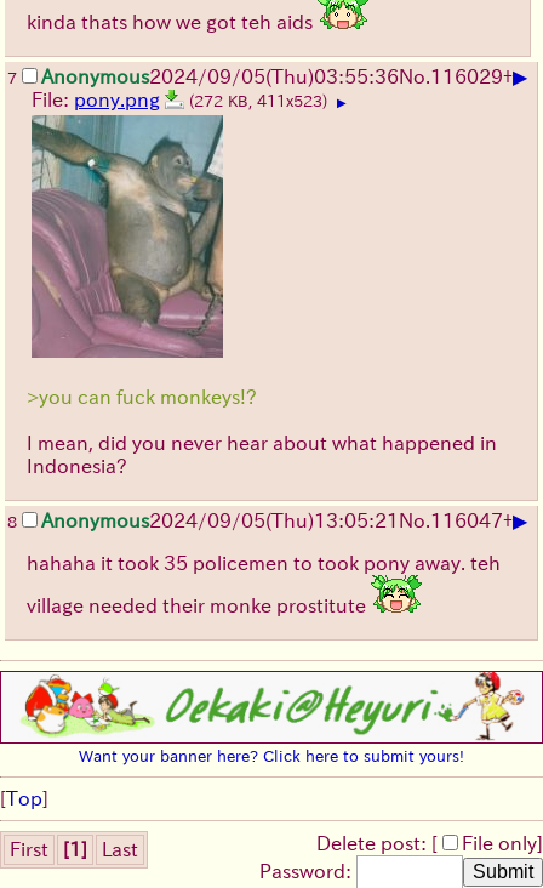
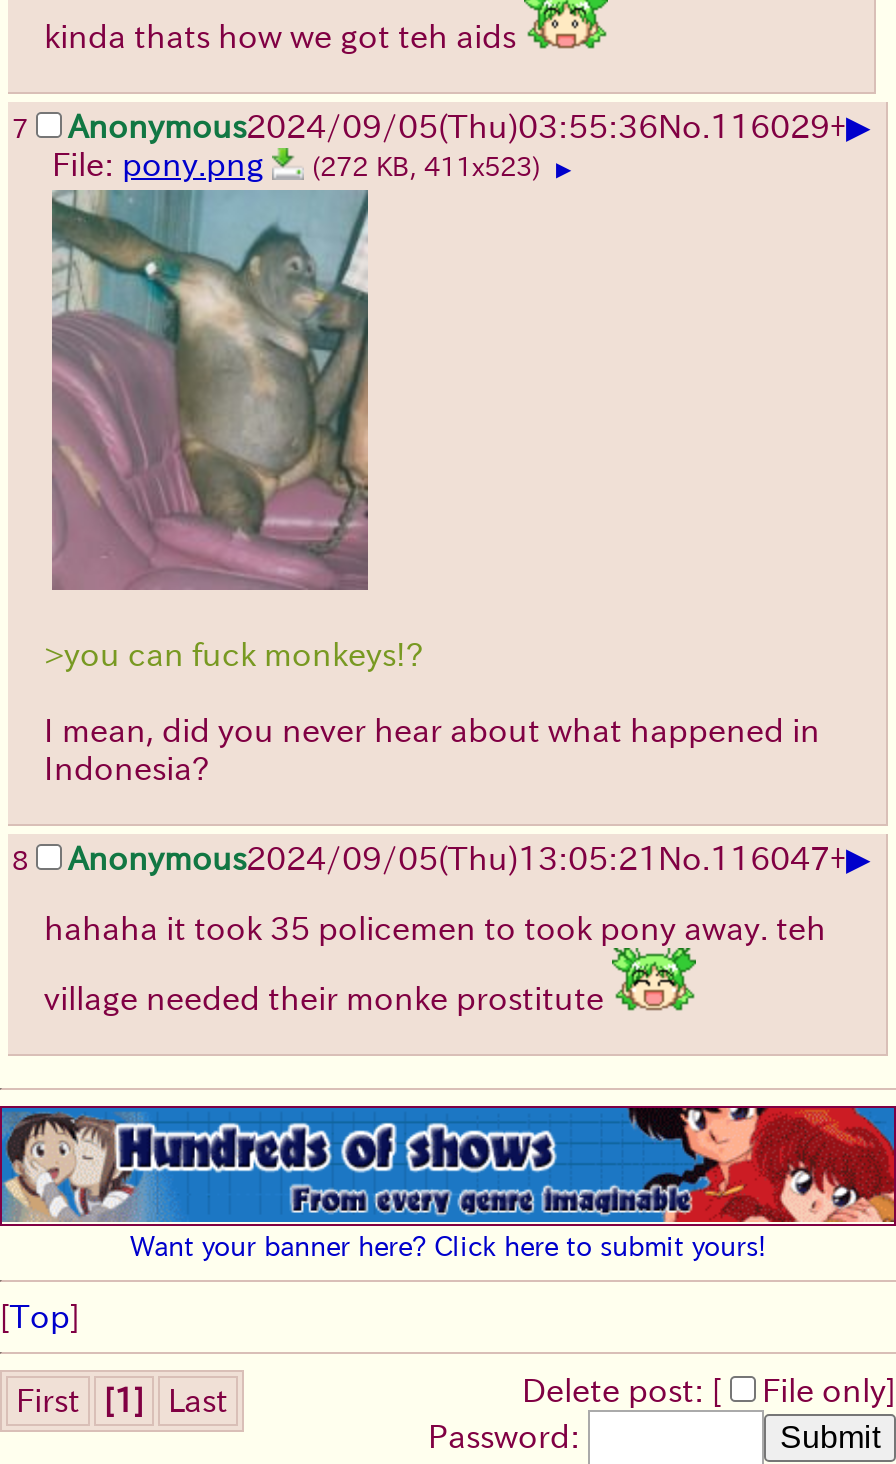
[4,671,539,742] [image] -> [6,1106,890,1224] [image]

